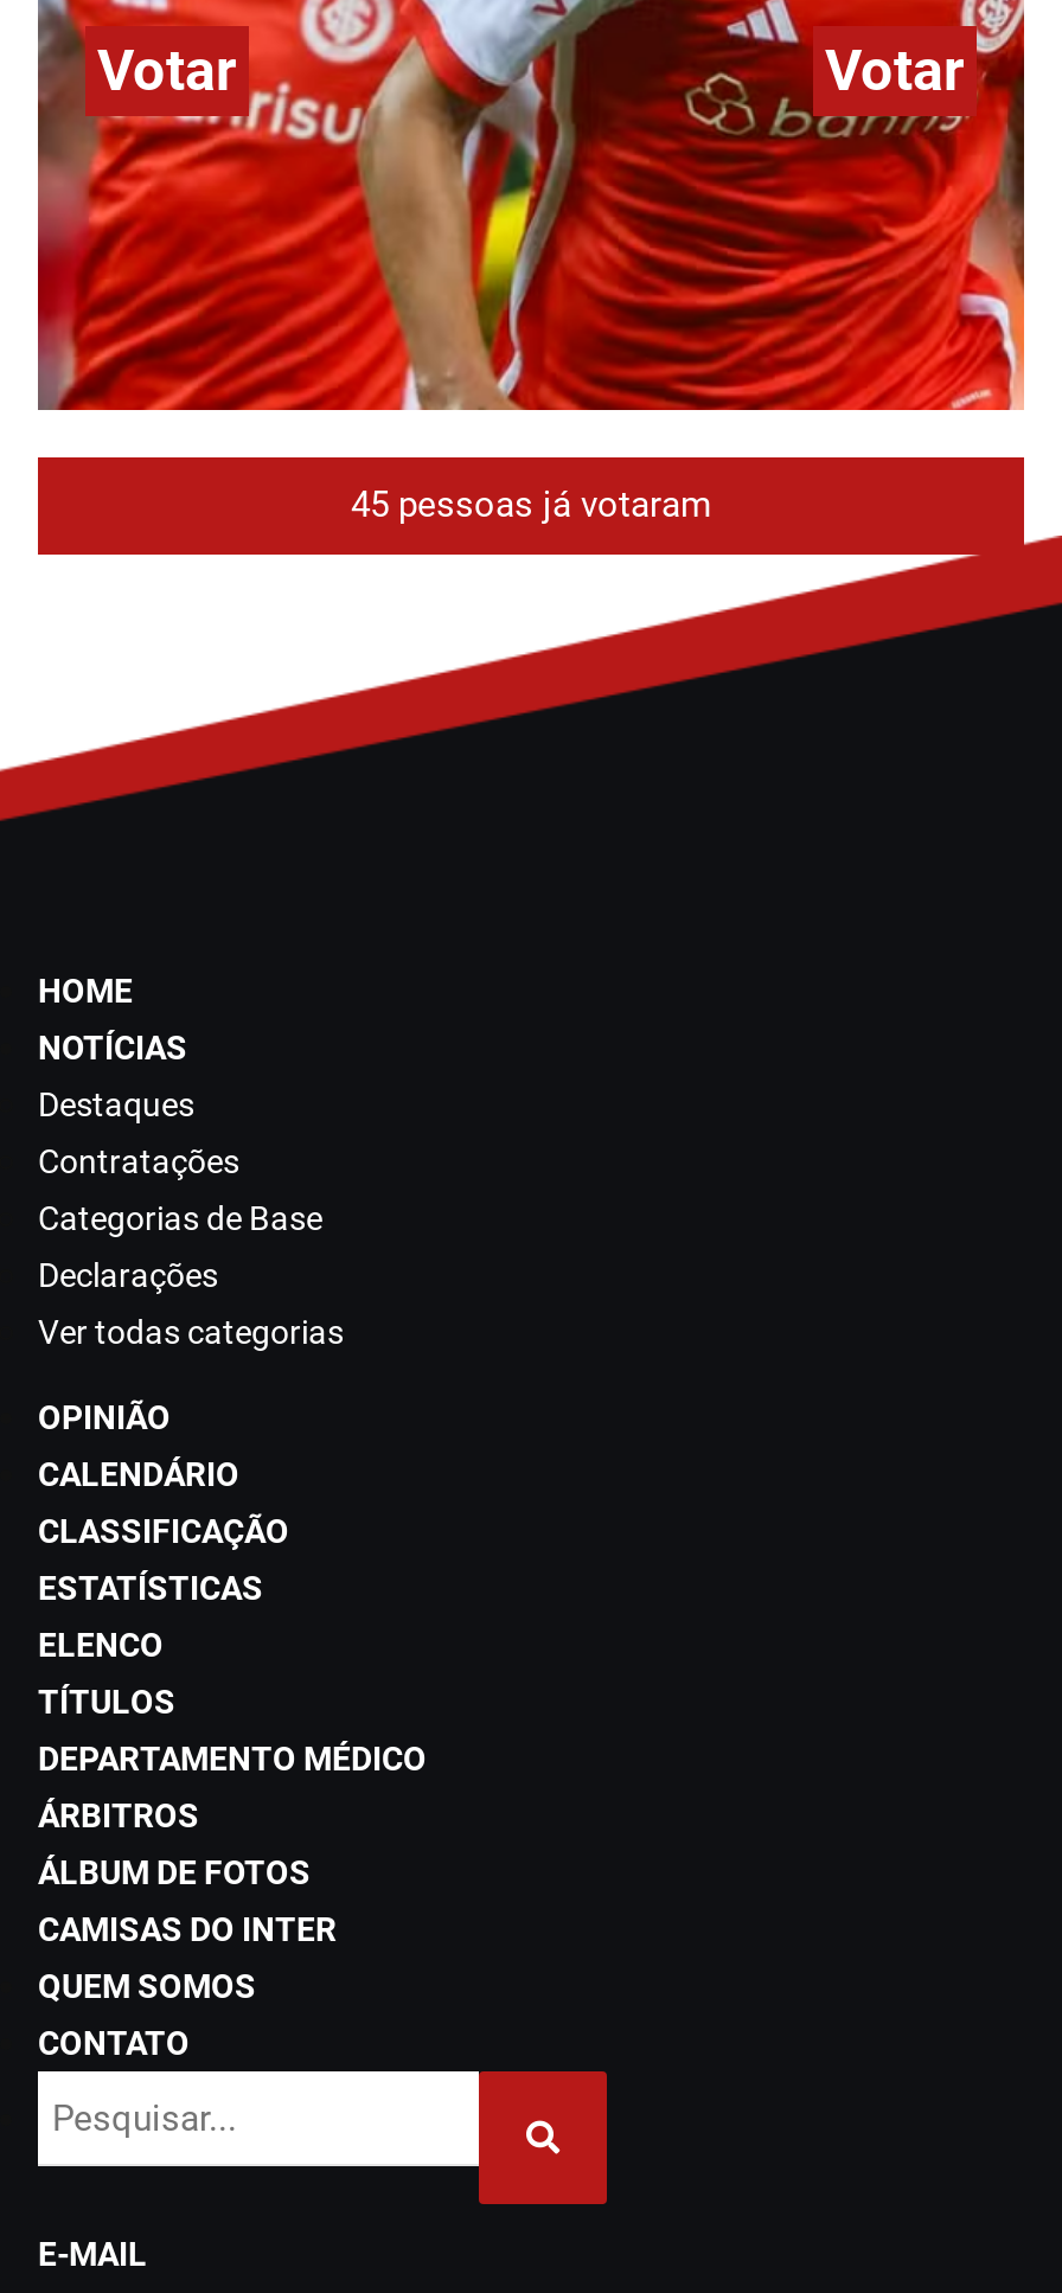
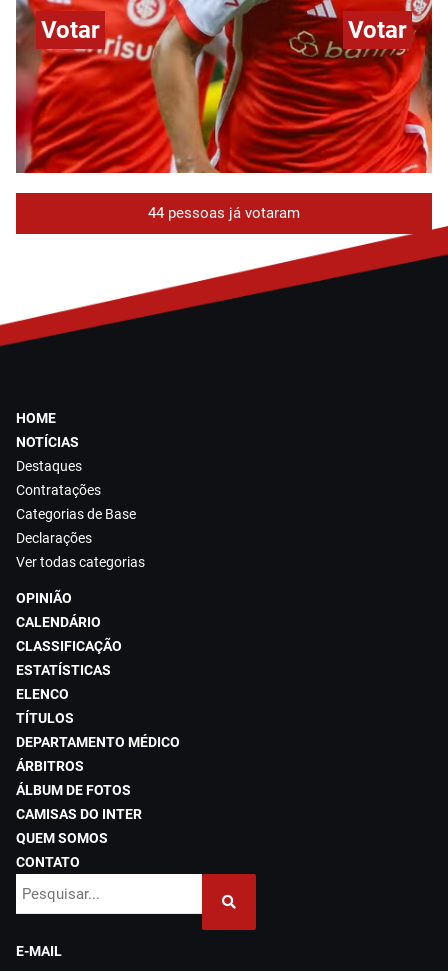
[351,483,711,526] 45 pessoas já votaram -> [148,204,300,222] 44 pessoas já votaram

